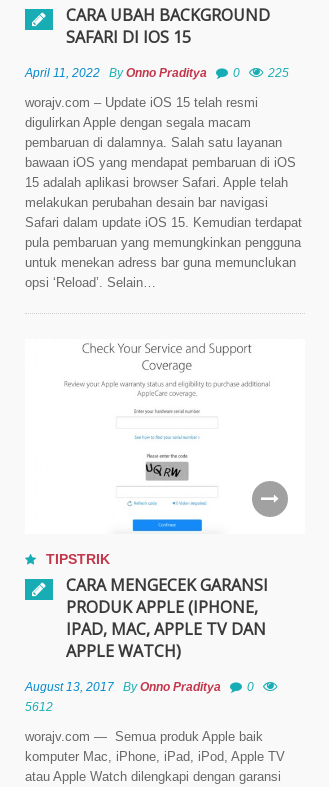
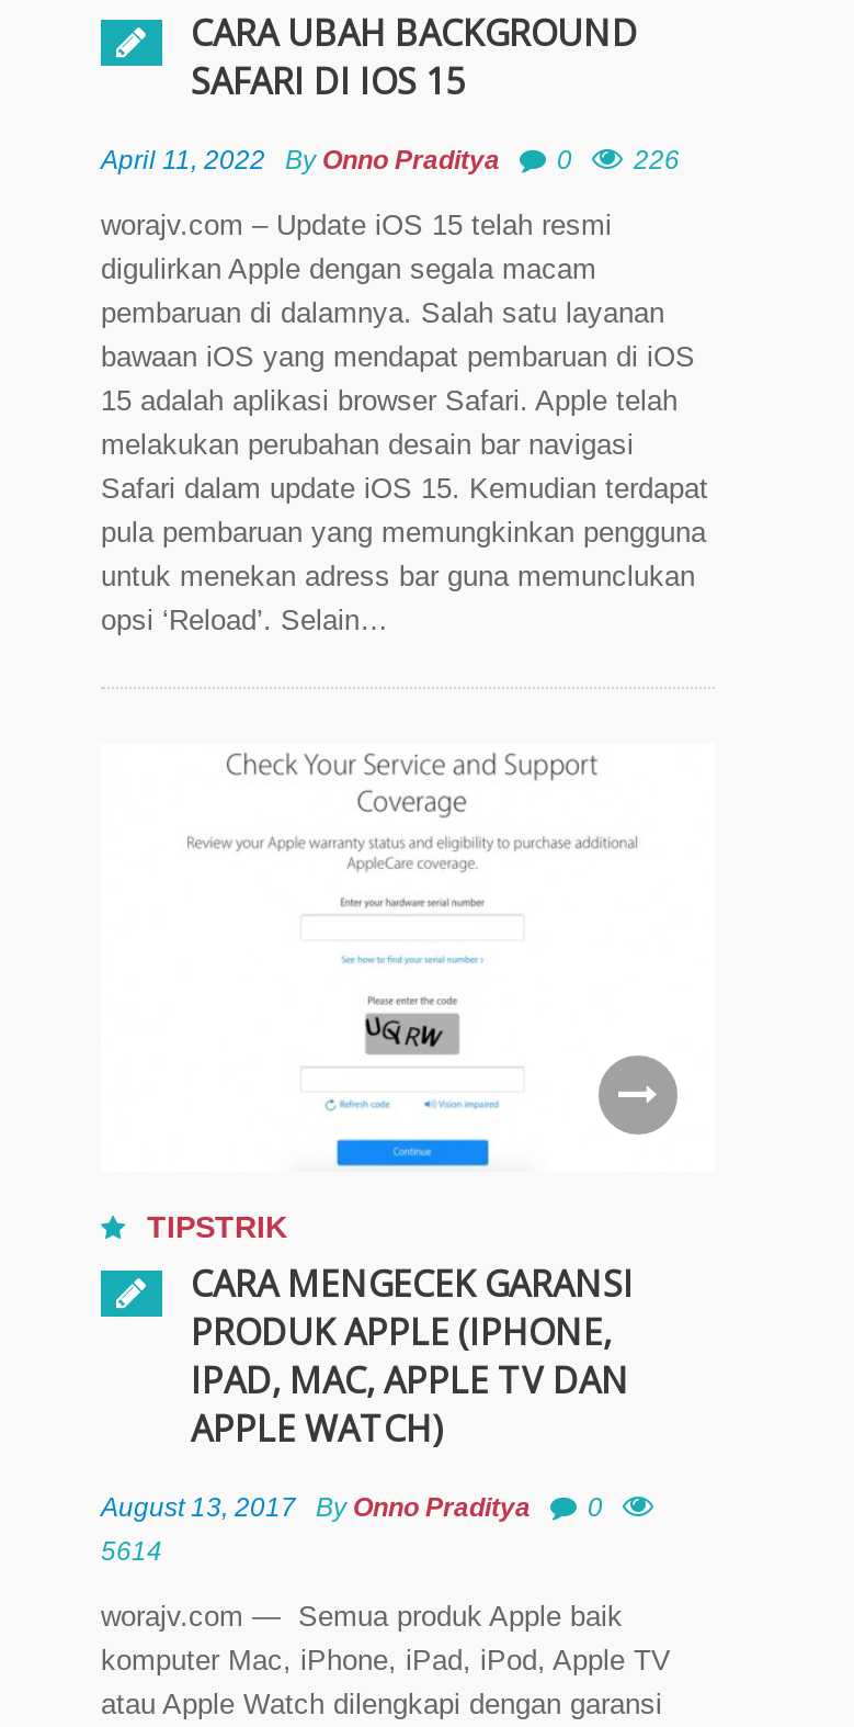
[25,66,289,80] April 11, 2022 By Onno Praditya 0 225 -> [101,145,680,176] April 11, 2022 By Onno Praditya 0 226
[25,700,53,714] 5612 -> [101,1537,162,1568] 5614

